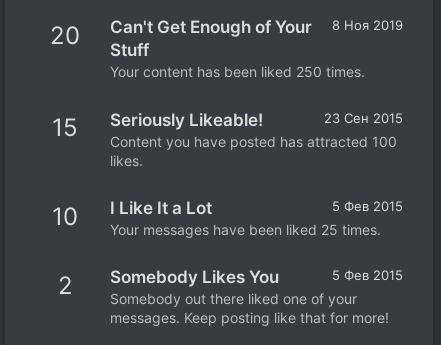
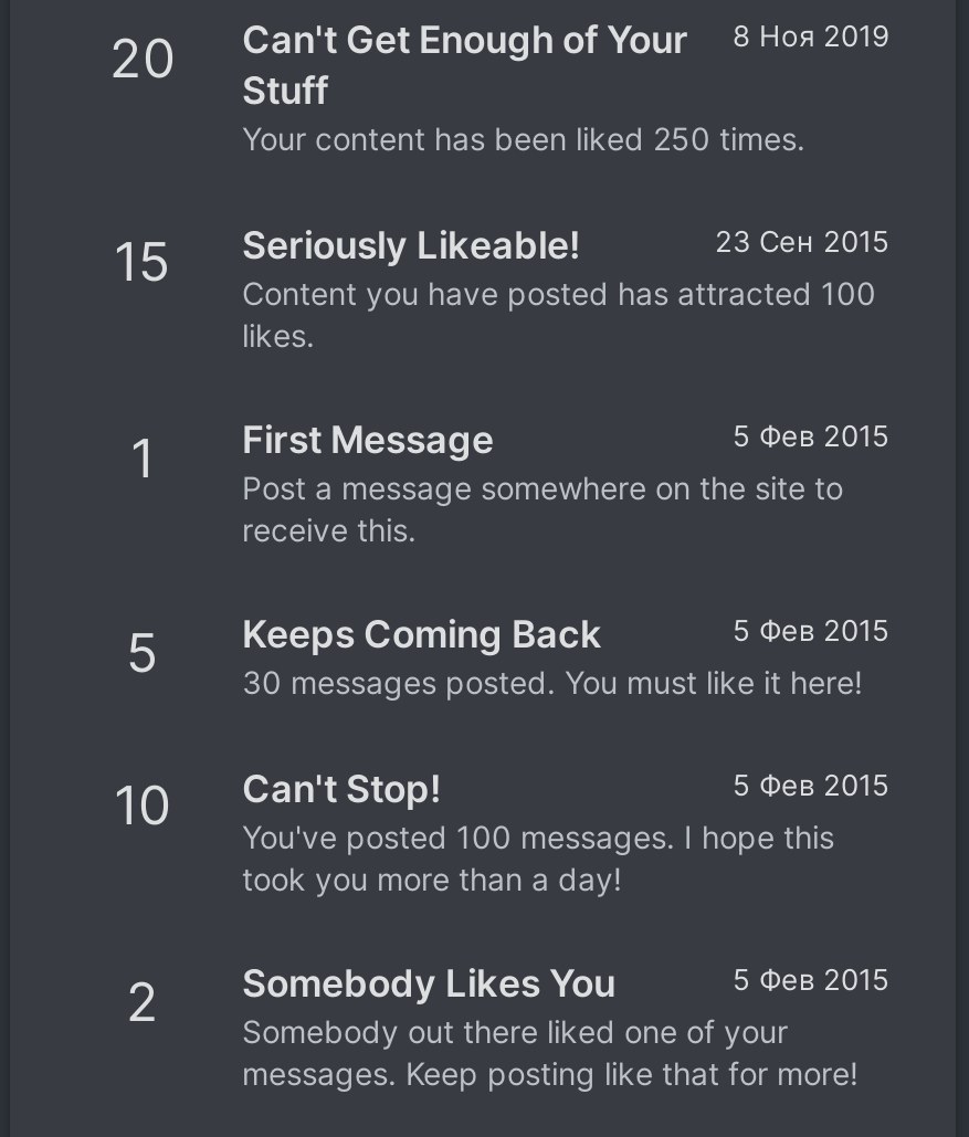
none -> [126,418,889,701] 1 | 5 Фев 2015 | First Message | Post a message somewhere on the site to | receive this. | 5 | 5 Фев 2015 | Keeps Coming Back | 30 messages posted. You must like it here!
[110,198,381,238] I Like It a Lot | Your messages have been liked 25 times. -> [242,766,834,896] Can't Stop! | You've posted 100 messages. I hope this | took you more than a day!

